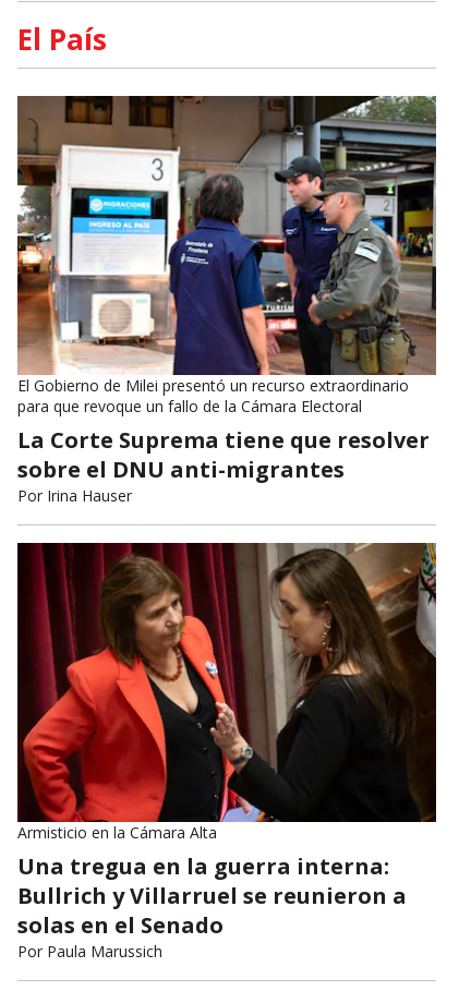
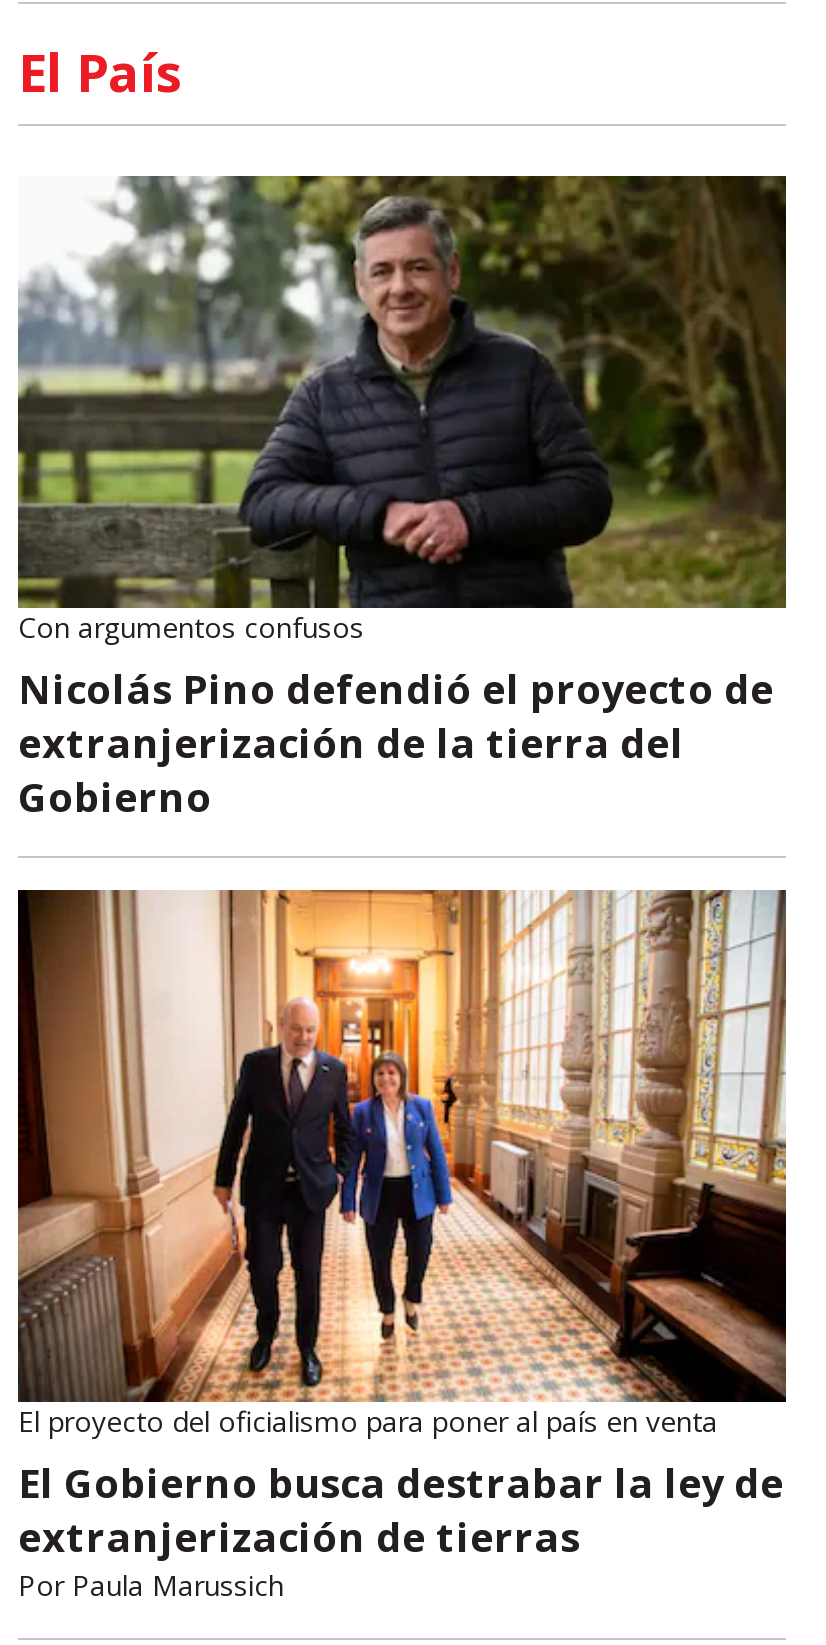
[16,95,437,506] [image] | El Gobierno de Milei presentó un recurso extraordinario | para que revoque un fallo de la Cámara Electoral | La Corte Suprema tiene que resolver | sobre el DNU anti-migrantes | Por Irina Hauser -> [16,174,786,824] [image] | Con argumentos confusos | Nicolás Pino defendió el proyecto de | extranjerización de la tierra del | Gobierno
[23,542,437,756] [image] -> [16,888,786,1404] [image]
[17,822,407,940] Armisticio en la Cámara Alta | Una tregua en la guerra interna: | Bullrich y Villarruel se reunieron a | solas en el Senado -> [18,1401,784,1563] El proyecto del oficialismo para poner al país en venta | El Gobierno busca destrabar la ley de | extranjerización de tierras

